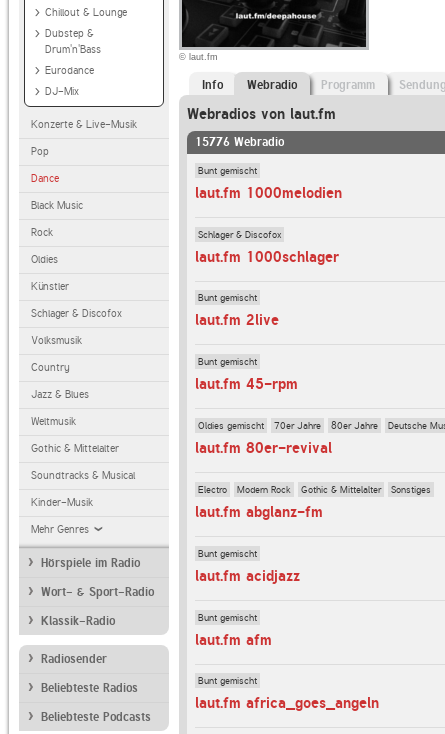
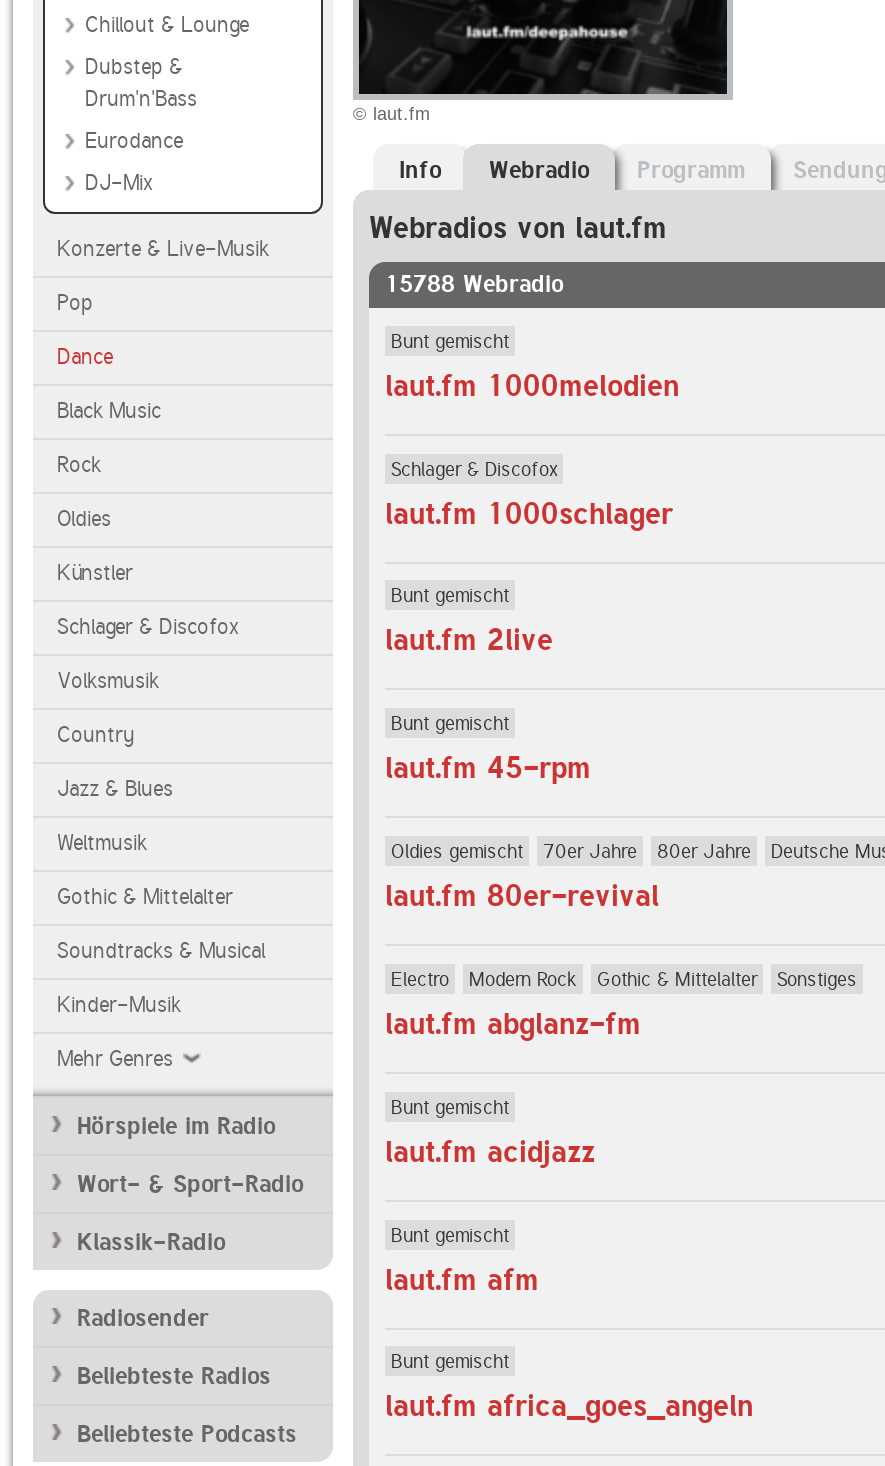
[195,135,284,149] 15776 Webradio -> [385,270,563,298] 15788 Webradio

